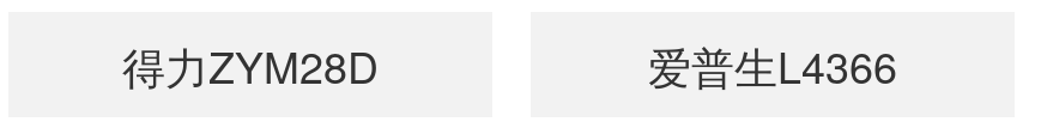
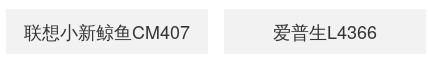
[122,32,379,94] 得力ZYM28D -> [24,18,190,44] 联想小新鲸鱼CM407

